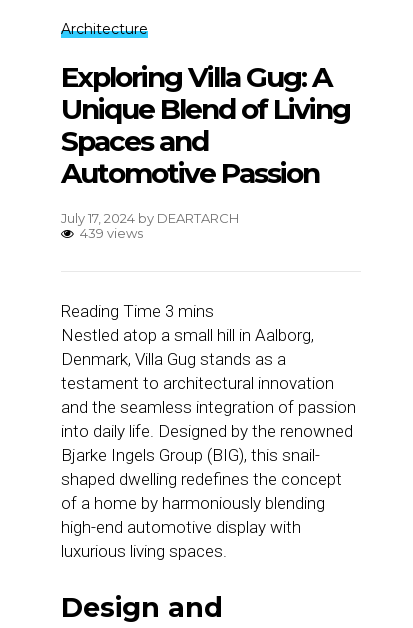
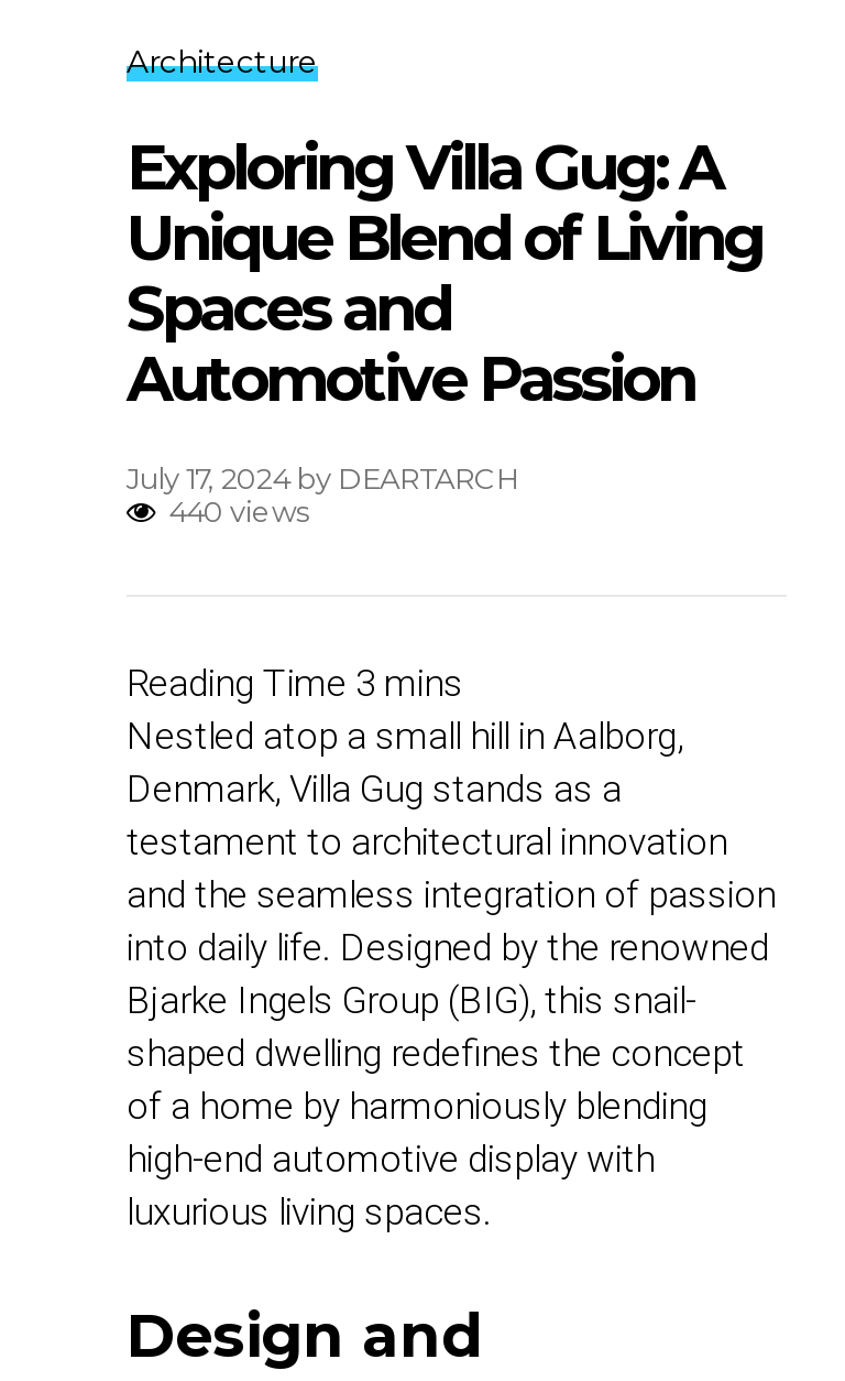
[80,225,143,241] 439 views -> [168,493,309,528] 440 views

